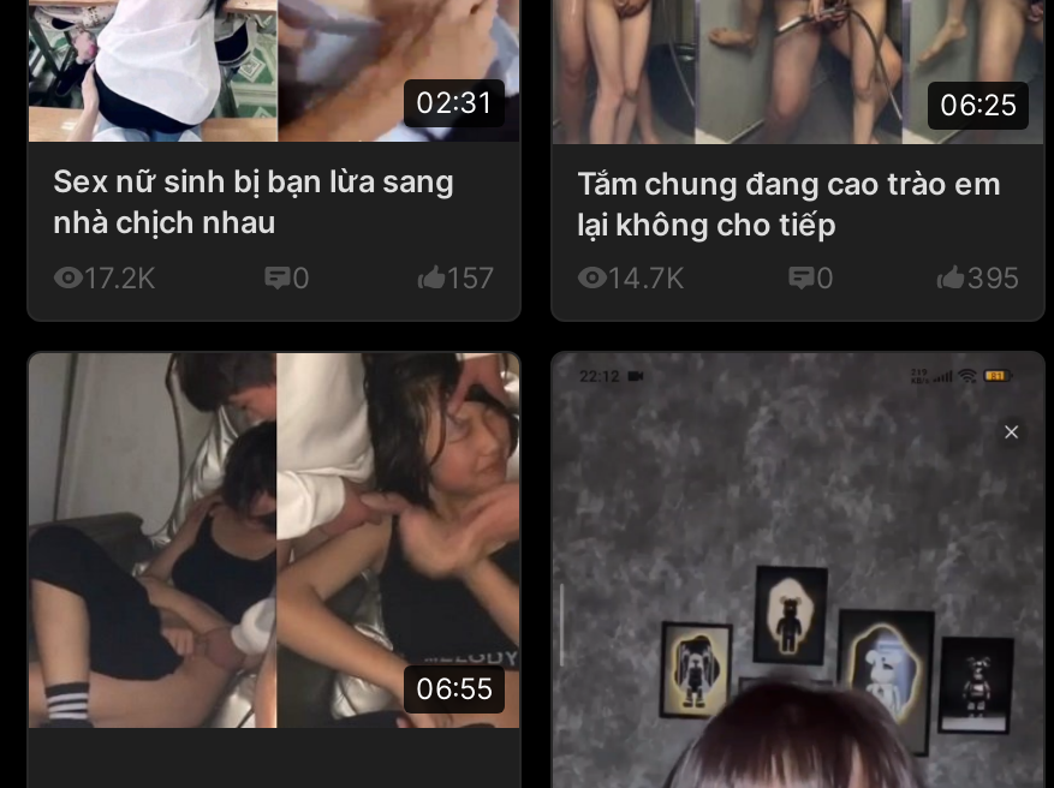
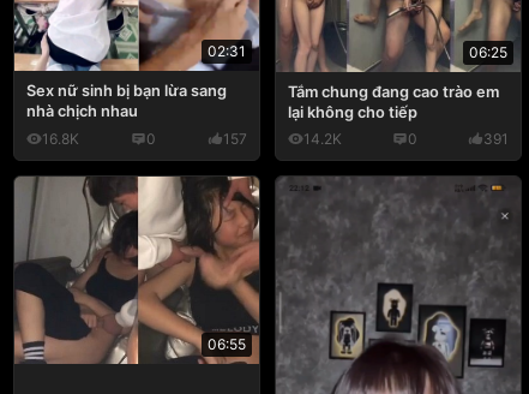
[84,260,156,296] 17.2K -> [42,130,79,148] 16.8K
[608,260,685,296] 14.7K -> [303,130,342,148] 14.2K
[966,260,1019,296] 395 -> [483,130,509,148] 391

